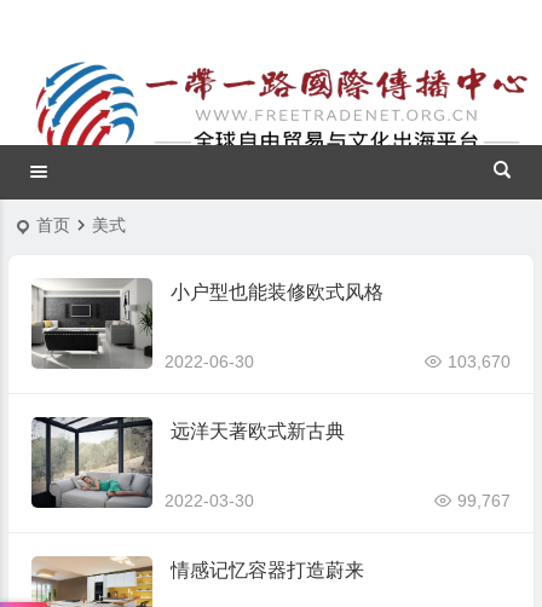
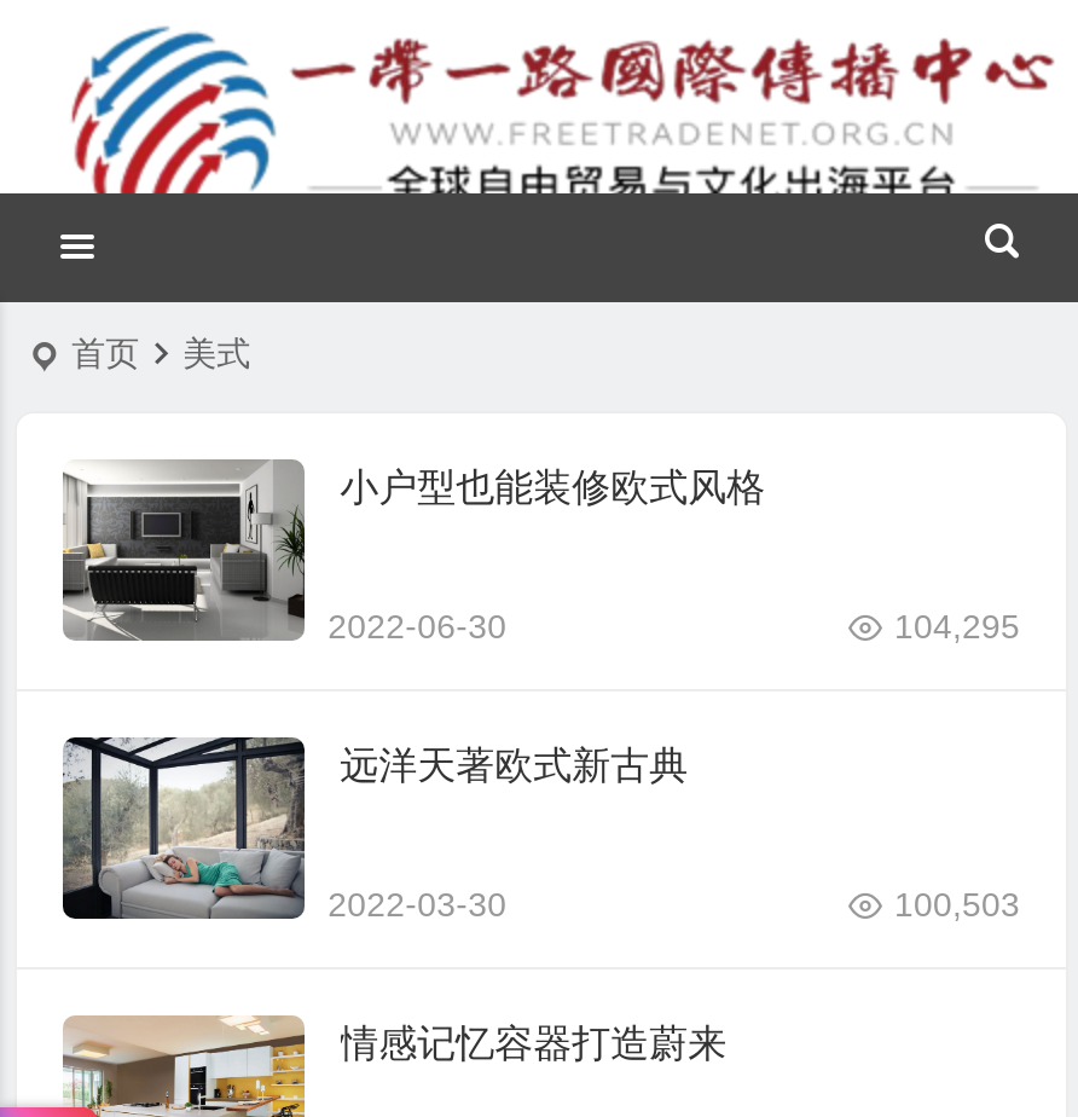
[448,352,511,371] 103,670 -> [894,607,1020,646] 104,295
[457,491,511,510] 99,767 -> [894,885,1020,924] 100,503

